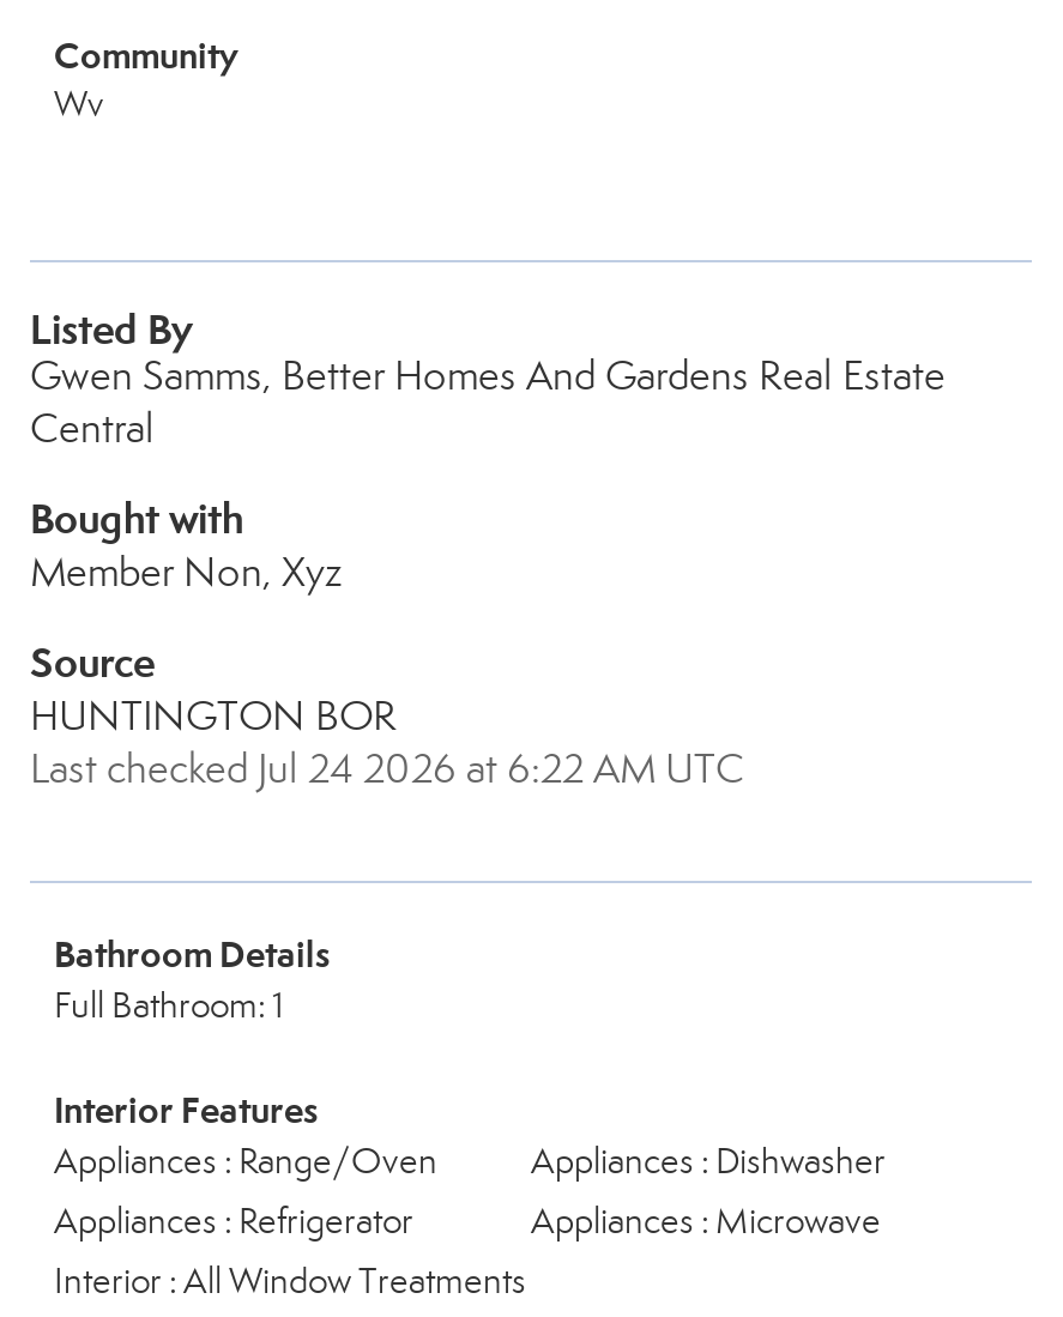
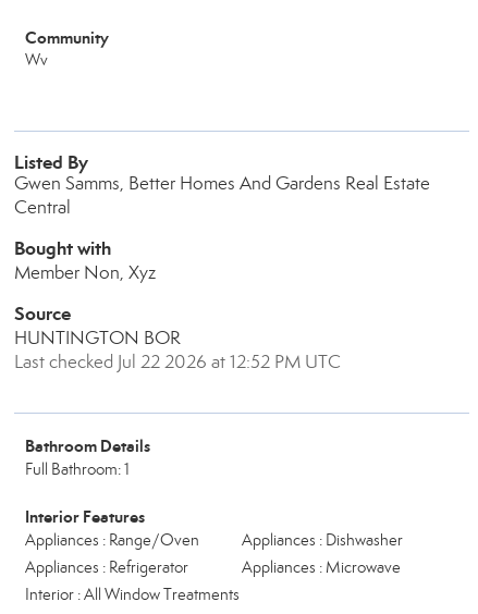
[30,744,744,795] Last checked Jul 24 2026 at 6:22 AM UTC -> [14,351,341,373] Last checked Jul 22 2026 at 12:52 PM UTC

